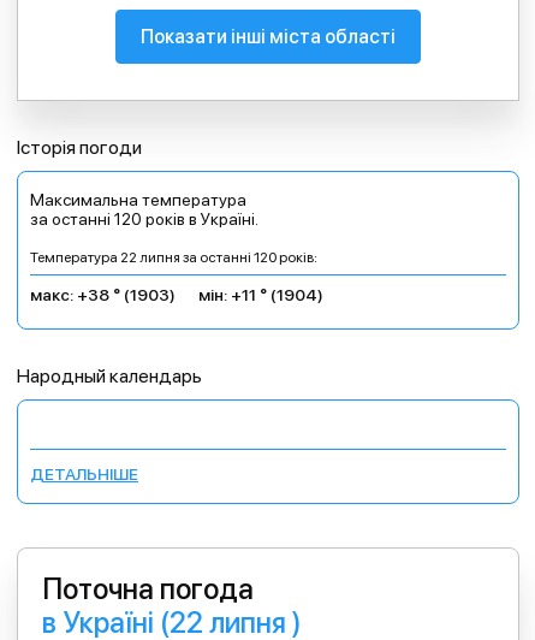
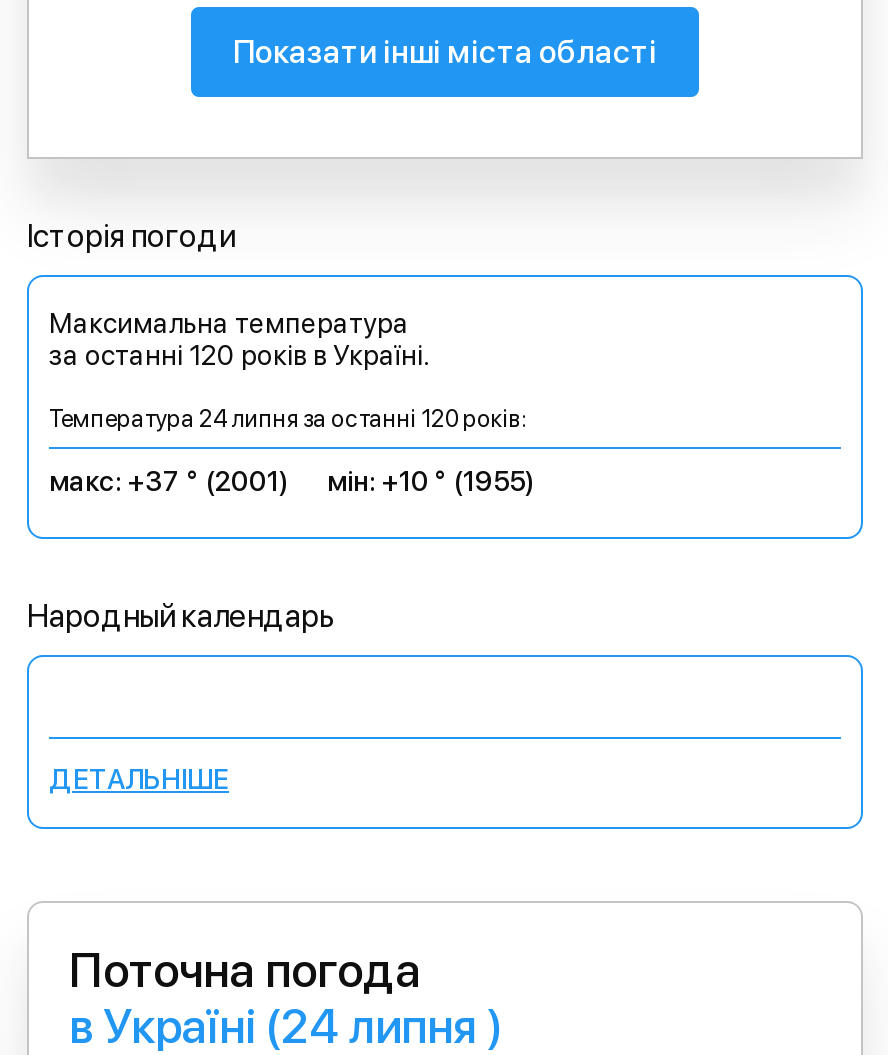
[30,249,317,266] Температура 22 липня за останні 120 років: -> [49,405,527,433] Температура 24 липня за останні 120 років:
[30,285,176,304] макс: +38 ° (1903) -> [49,465,289,497] макс: +37 ° (2001)
[198,285,323,304] мін: +11 ° (1904) -> [327,465,535,497] мін: +10 ° (1955)
[42,605,302,640] в Україні (22 липня ) -> [69,997,503,1055] в Україні (24 липня )

